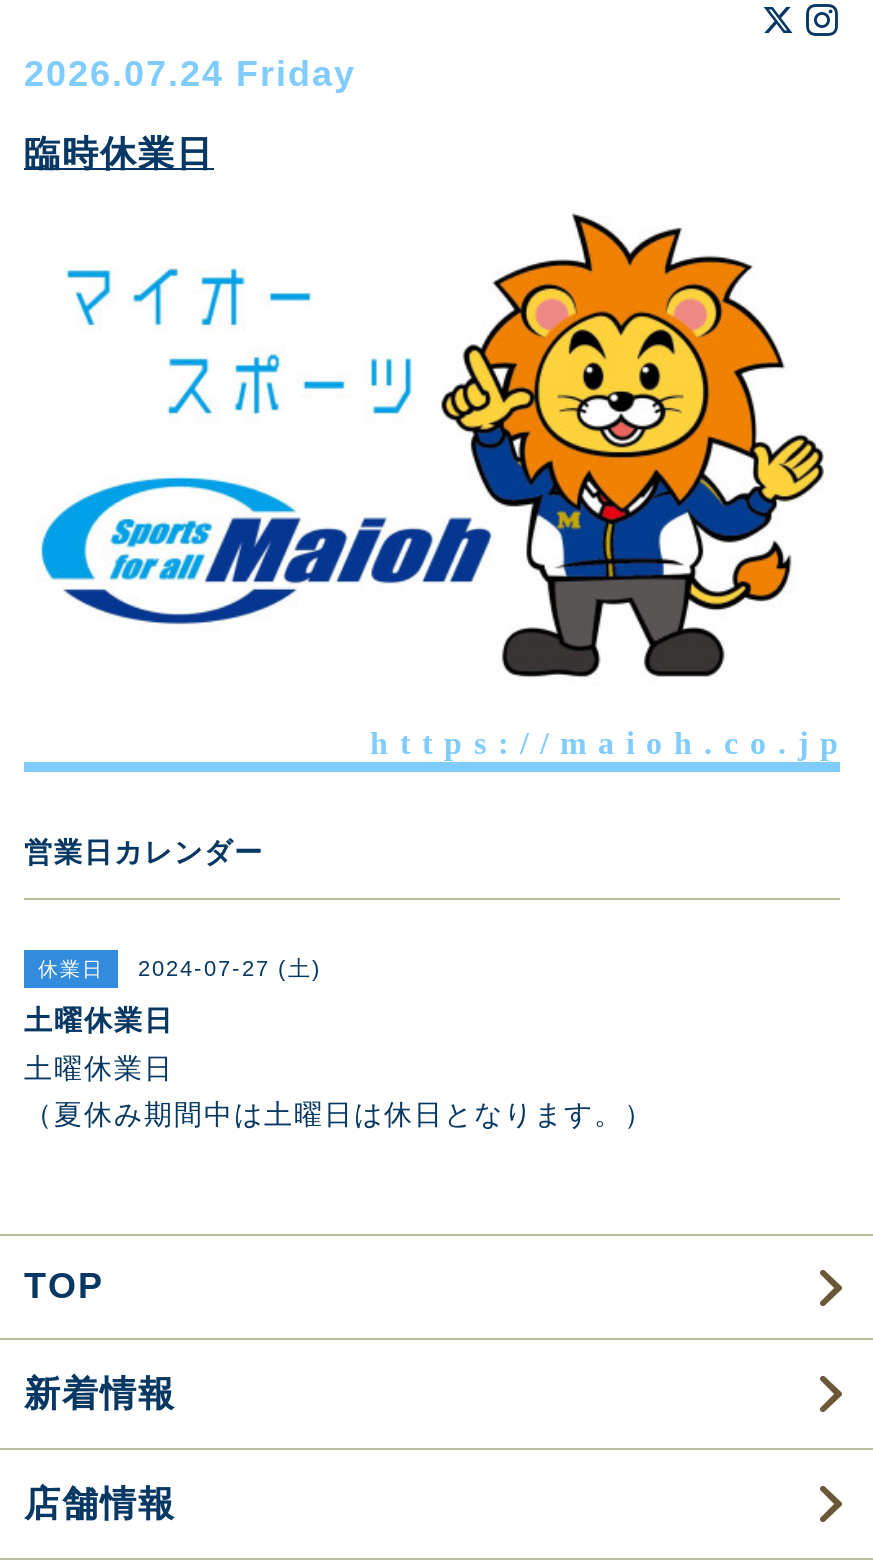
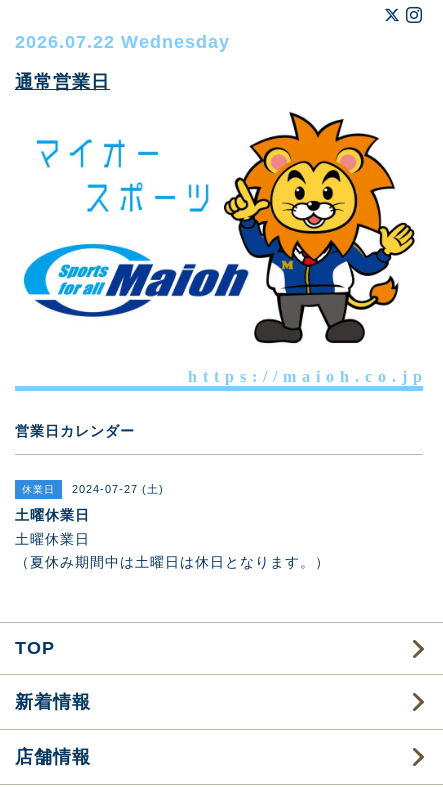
[24,54,356,94] 2026.07.24 Friday -> [15,32,230,52] 2026.07.22 Wednesday
[24,134,214,174] 臨時休業日 -> [15,72,110,92] 通常営業日

